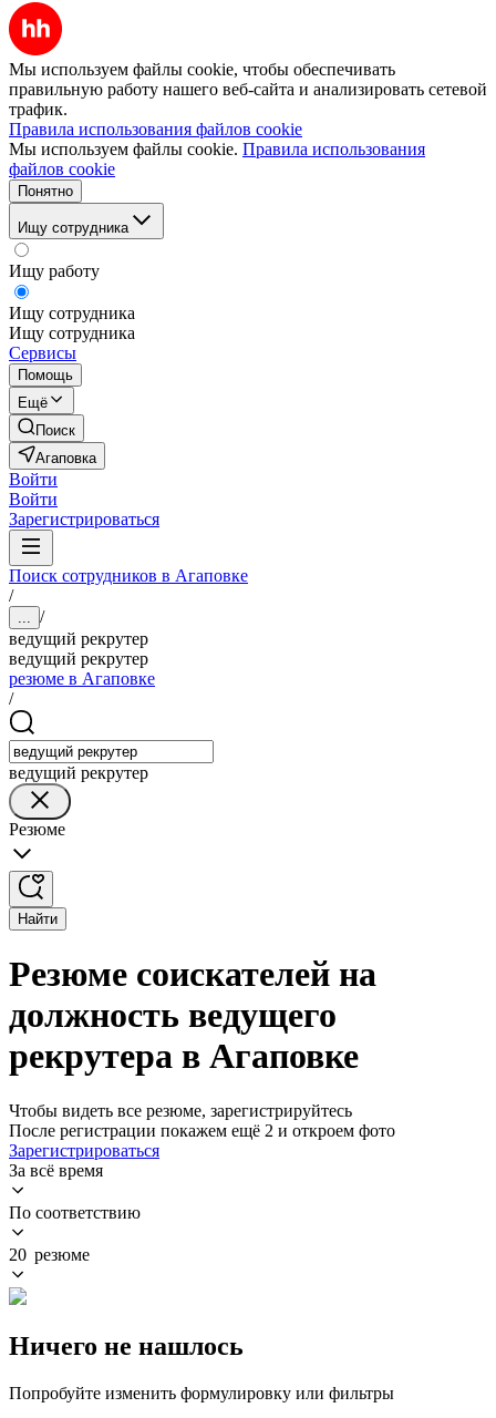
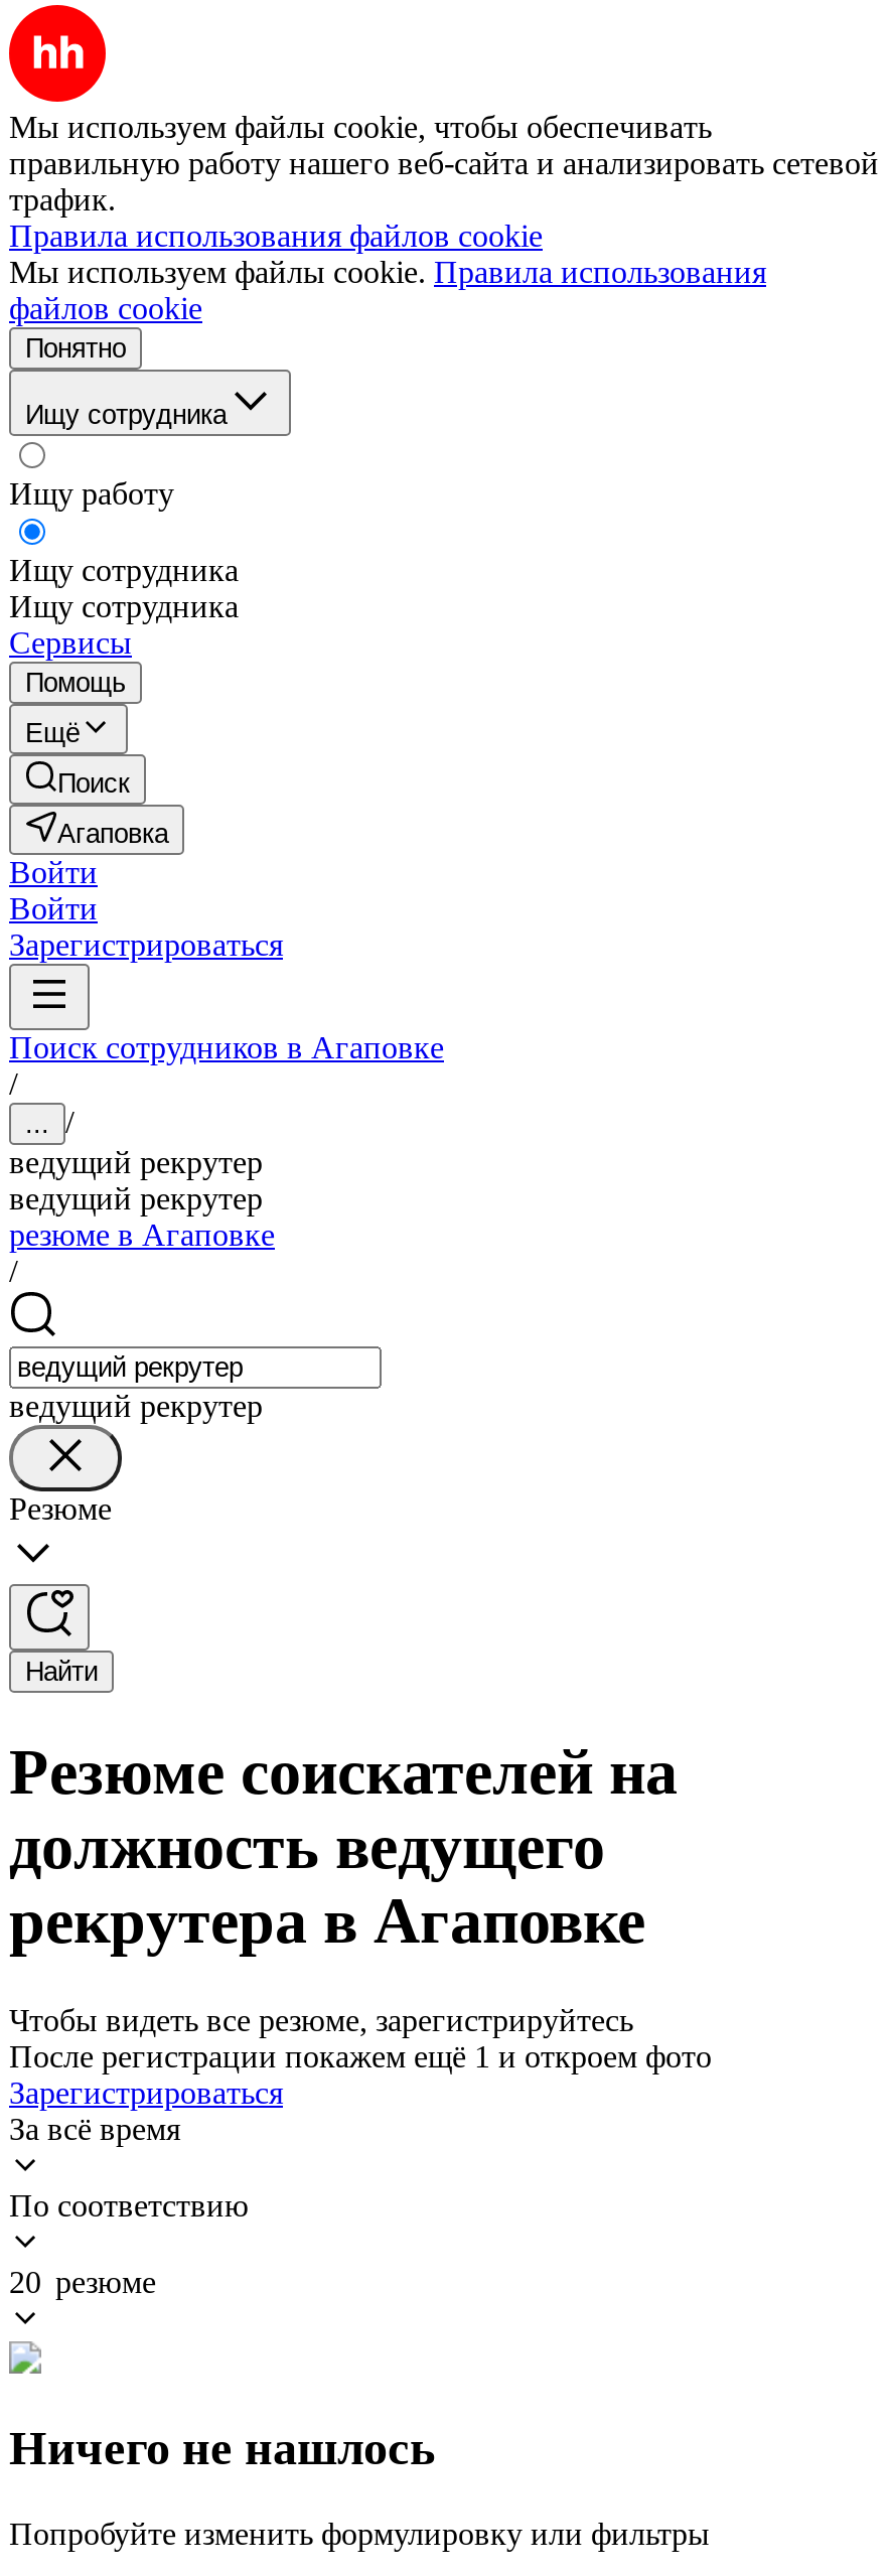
[9,1121,395,1140] После регистрации покажем ещё 2 и откроем фото -> [9,2039,712,2073] После регистрации покажем ещё 1 и откроем фото

